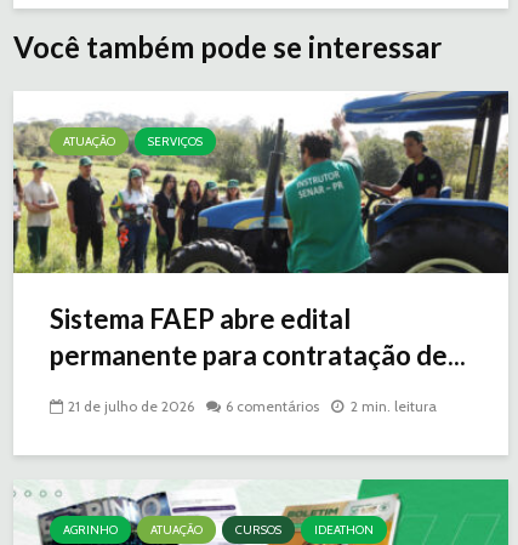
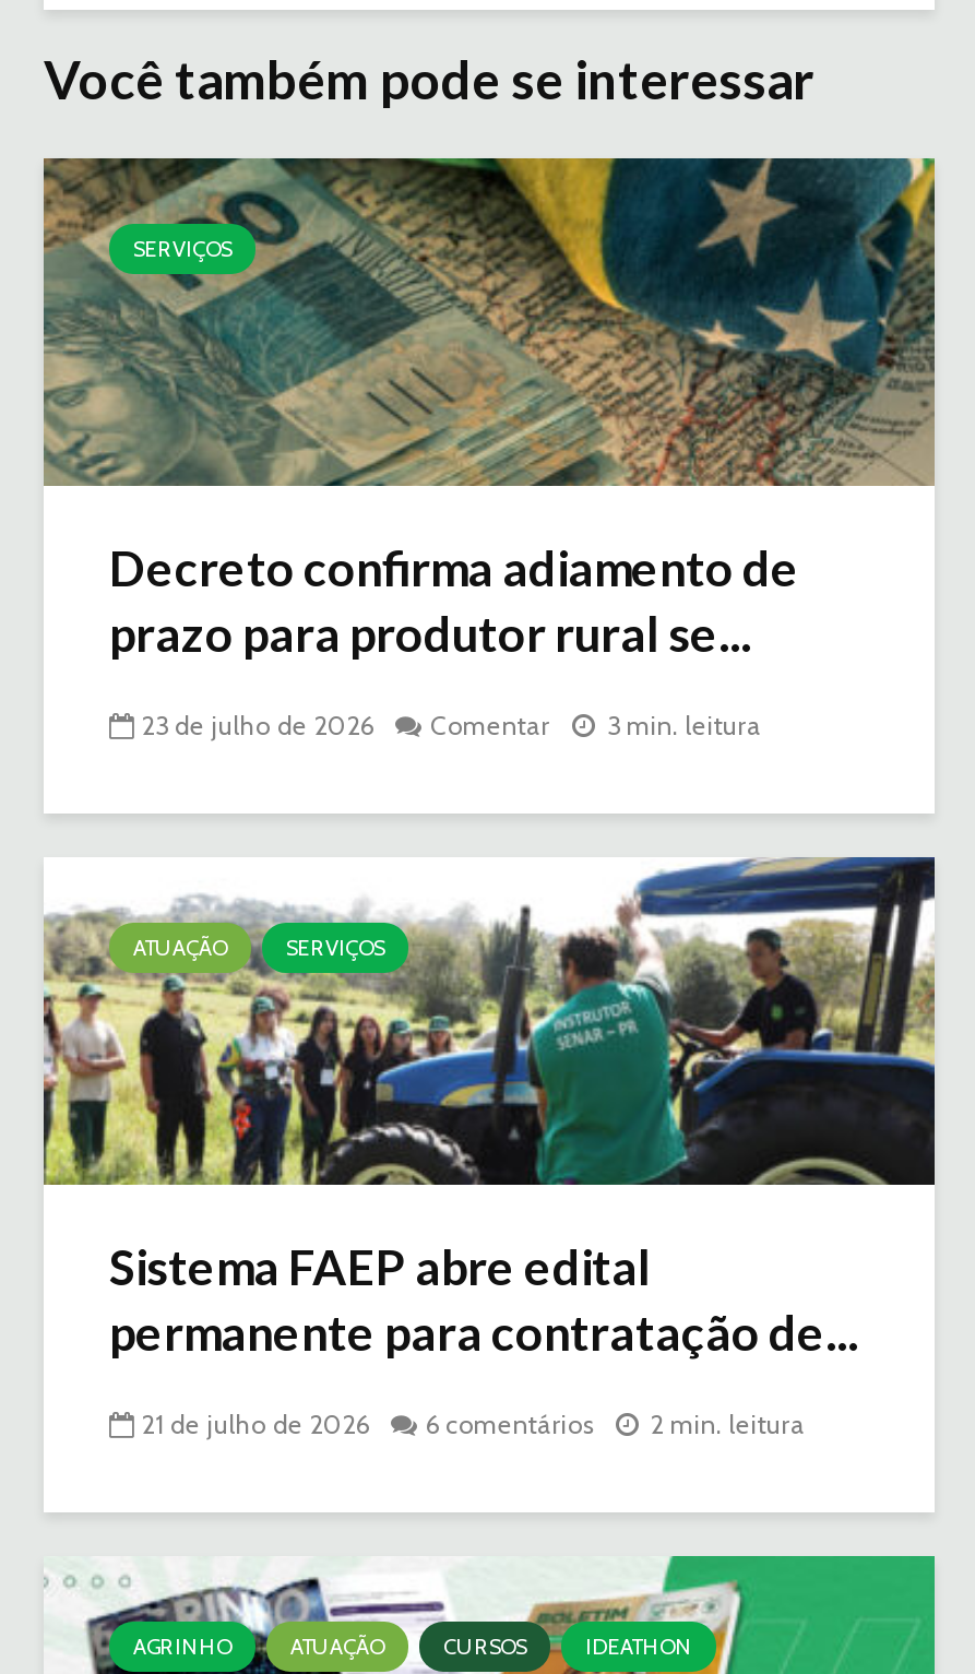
none -> [41,156,937,488] [image] | SERVIÇOS
none -> [109,539,799,742] Decreto confirma adiamento de | prazo para produtor rural se... | 23 de julho de 2026 | Comentar | 3 min. leitura

